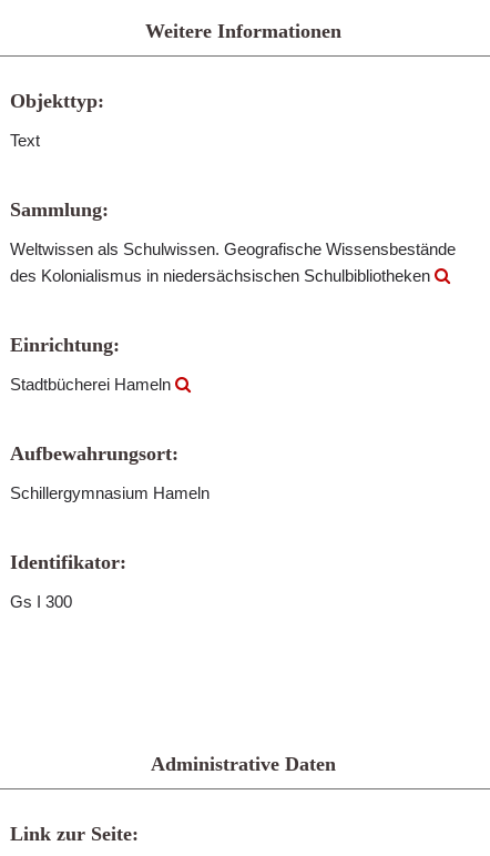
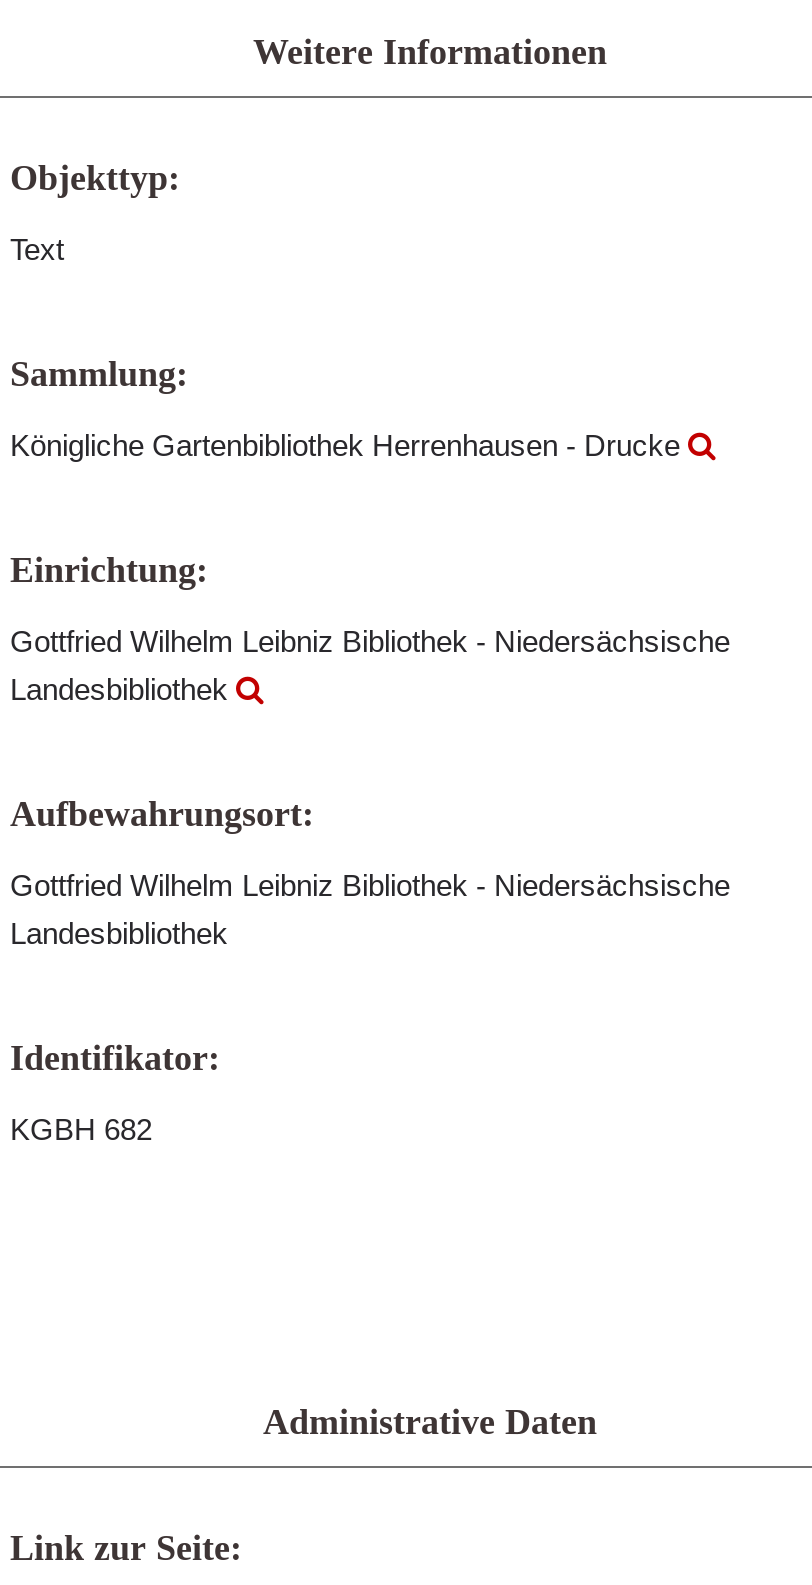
[10,240,456,285] Weltwissen als Schulwissen. Geografische Wissensbestände | des Kolonialismus in niedersächsischen Schulbibliotheken -> [10,428,688,462] Königliche Gartenbibliothek Herrenhausen - Drucke
moved [10,334,120,356] -> [10,550,208,590]: Einrichtung:
[10,375,175,394] Stadtbücherei Hameln -> [10,624,730,706] Gottfried Wilhelm Leibniz Bibliothek - Niedersächsische | Landesbibliothek
[10,483,210,502] Schillergymnasium Hameln -> [10,868,730,950] Gottfried Wilhelm Leibniz Bibliothek - Niedersächsische | Landesbibliothek
[10,592,72,611] Gs I 300 -> [10,1112,152,1146] KGBH 682

